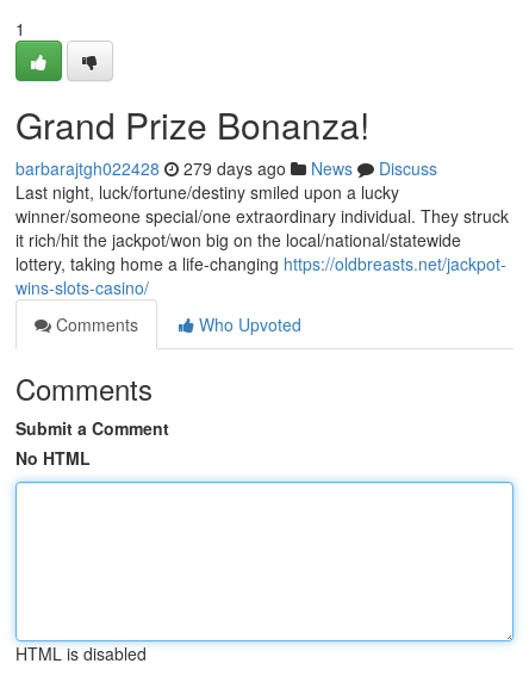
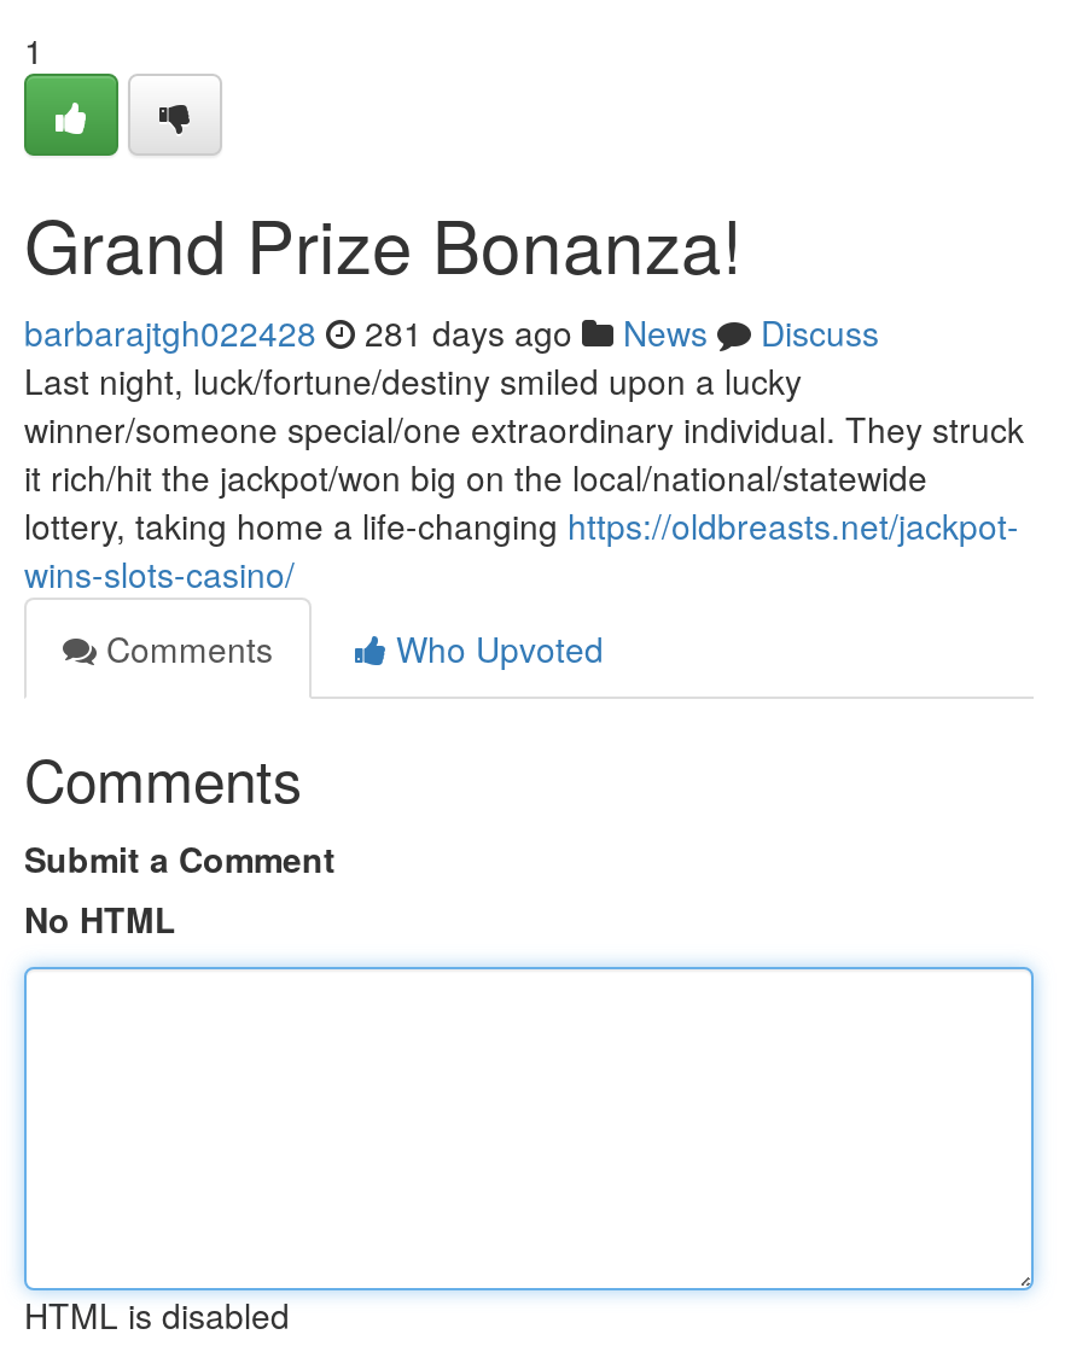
[15,156,437,180] barbarajtgh022428 279 days ago News Discuss -> [24,308,879,356] barbarajtgh022428 281 days ago News Discuss

